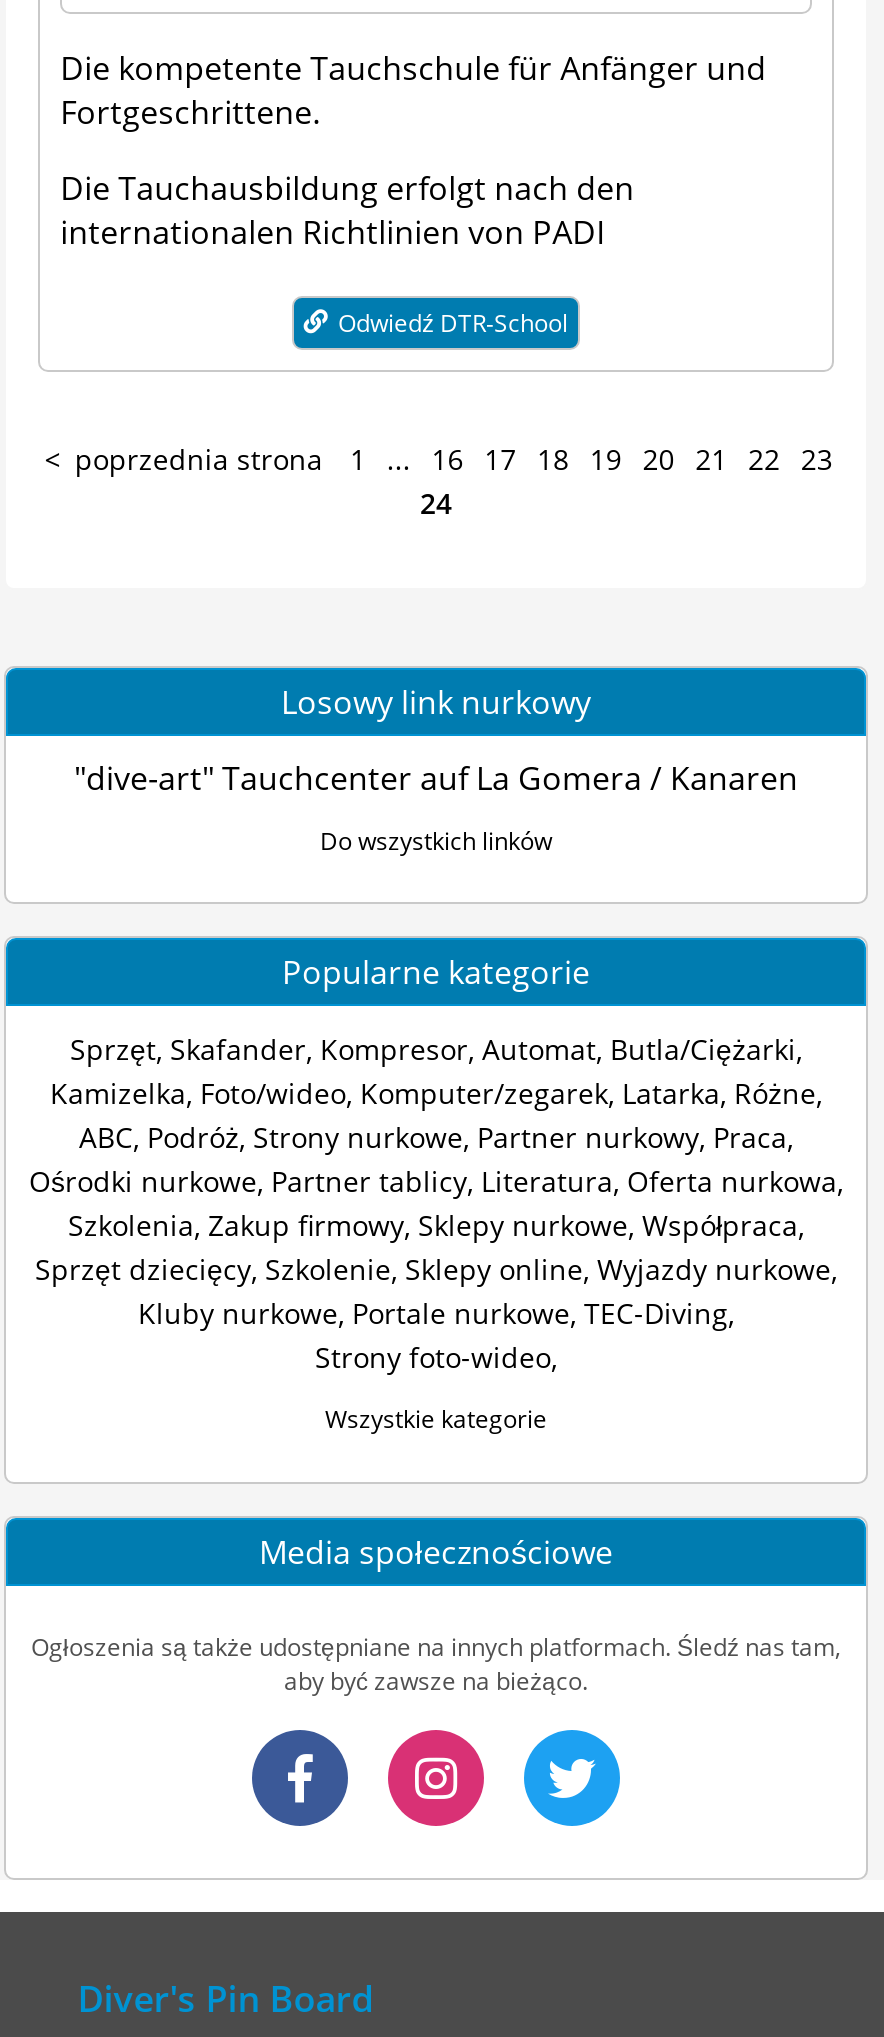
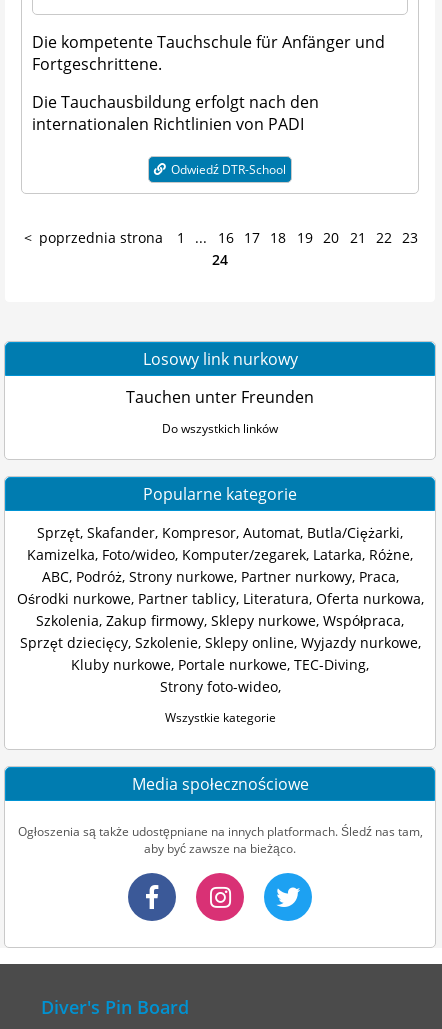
[74,756,798,800] "dive-art" Tauchcenter auf La Gomera / Kanaren -> [126,386,314,408] Tauchen unter Freunden

